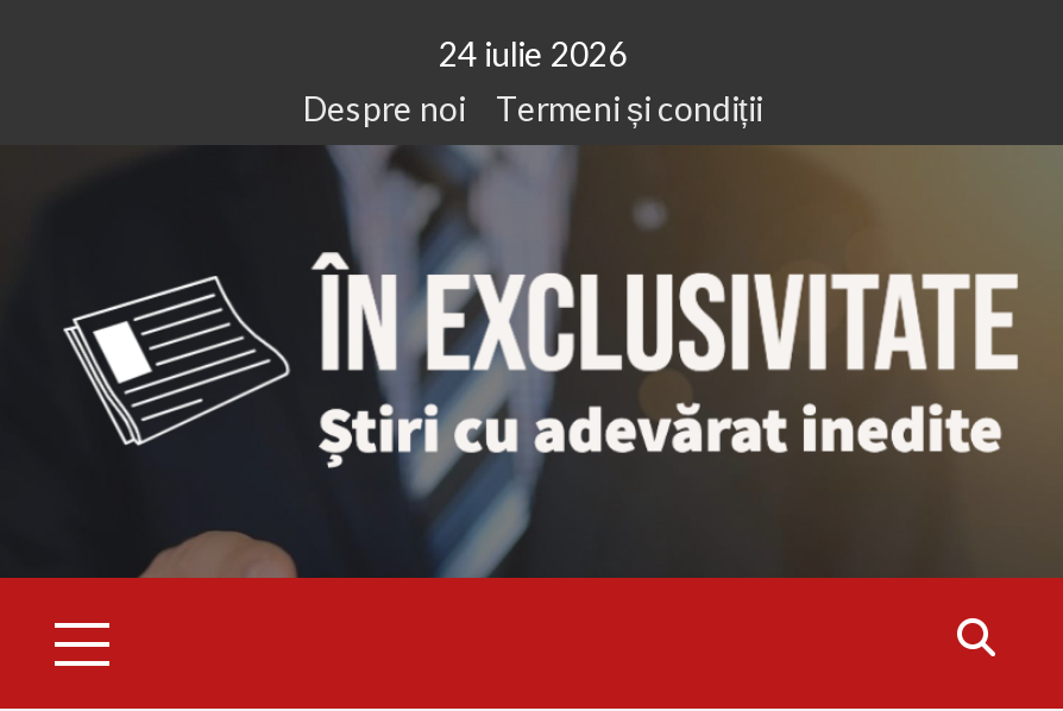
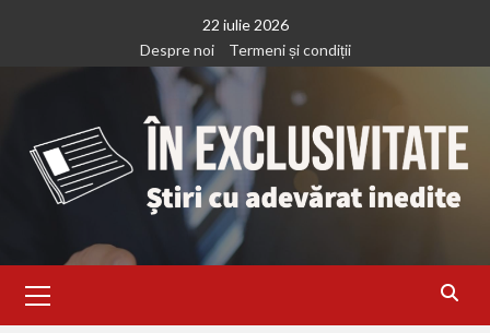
[439,33,627,74] 24 iulie 2026 -> [202,15,288,34] 22 iulie 2026

